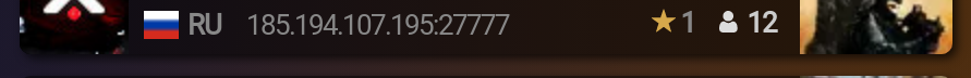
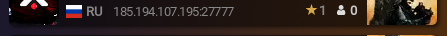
[675,6,776,39] 1 12 -> [316,3,356,18] 1 0

